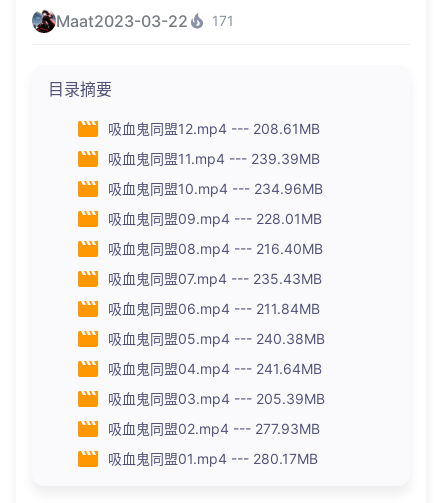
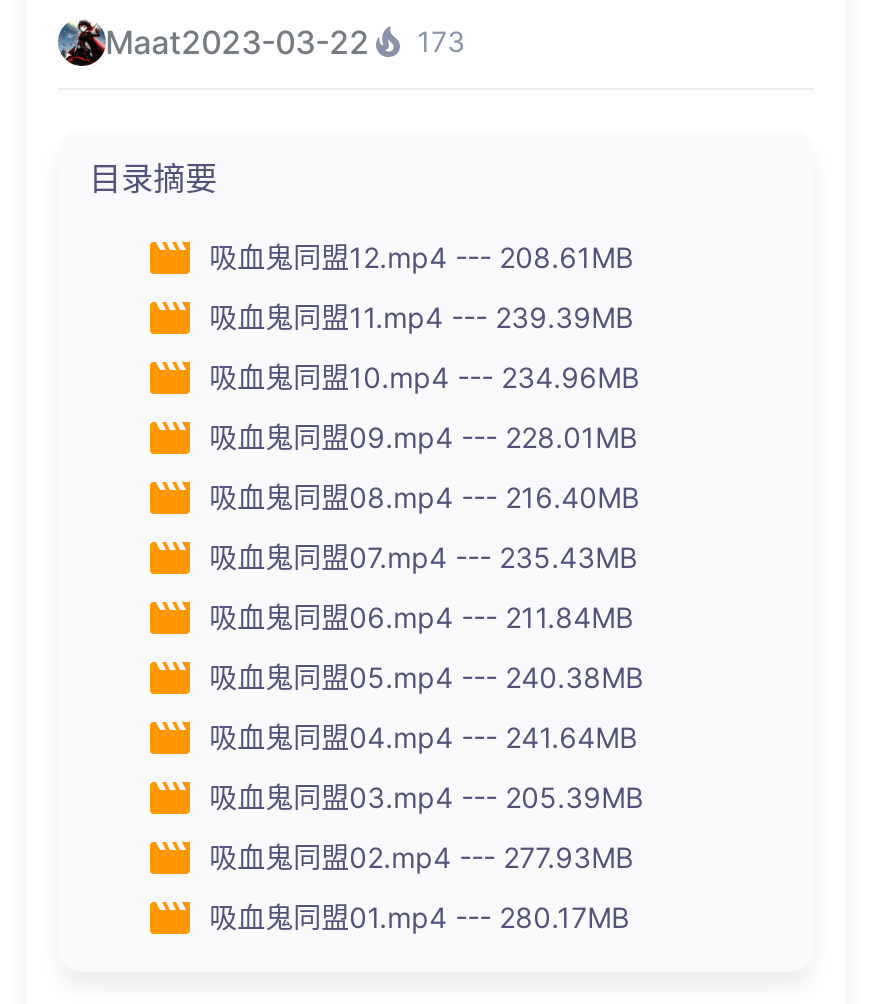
[56,10,234,30] Maat2023-03-22 171 -> [105,21,465,61] Maat2023-03-22 173

